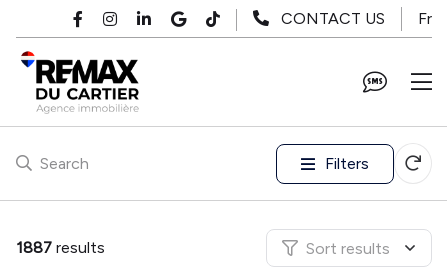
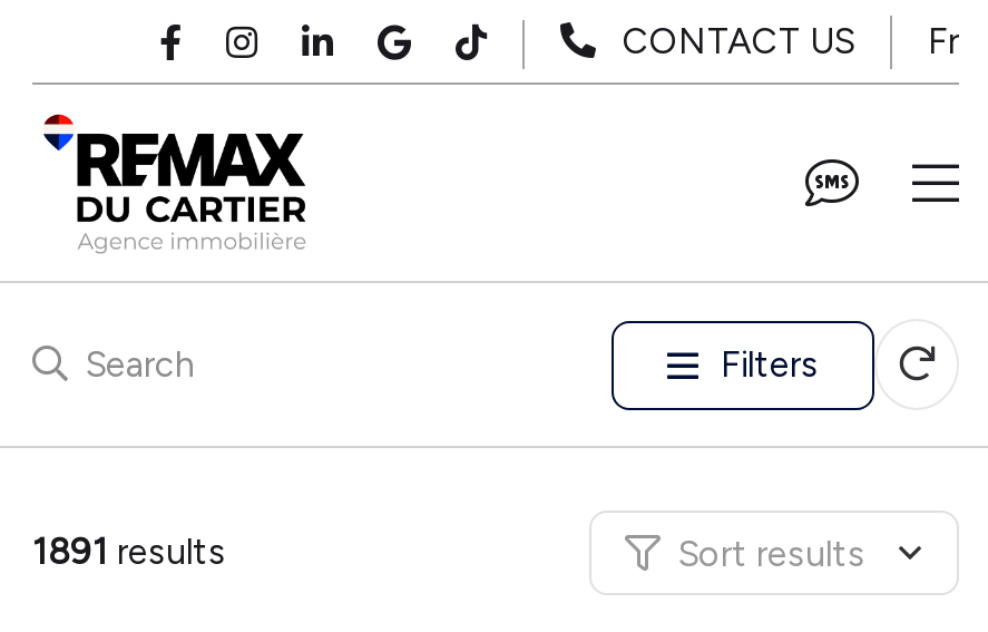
[16,238,105,257] 1887 results -> [32,531,226,573] 1891 results

